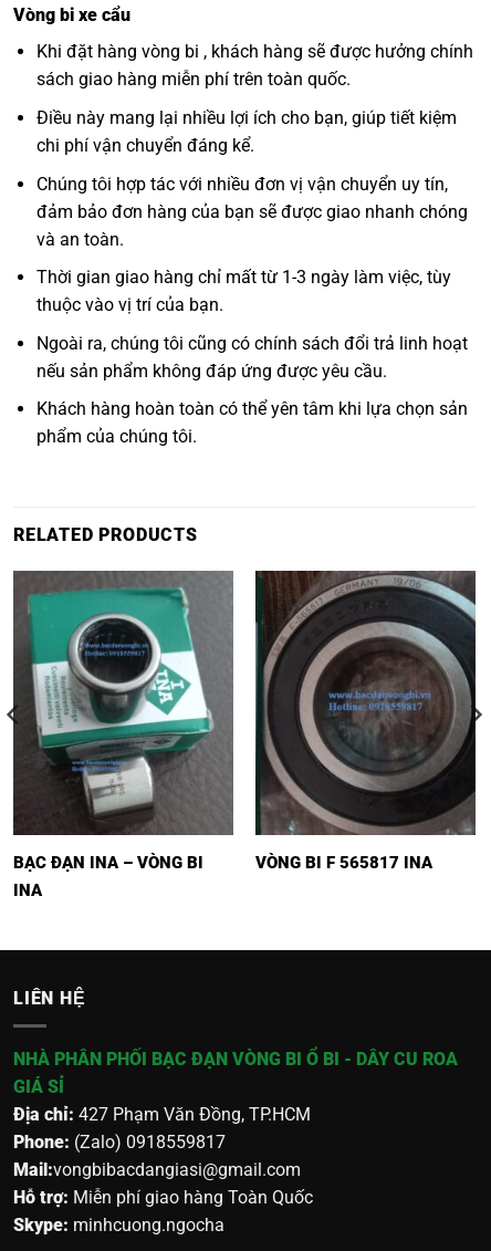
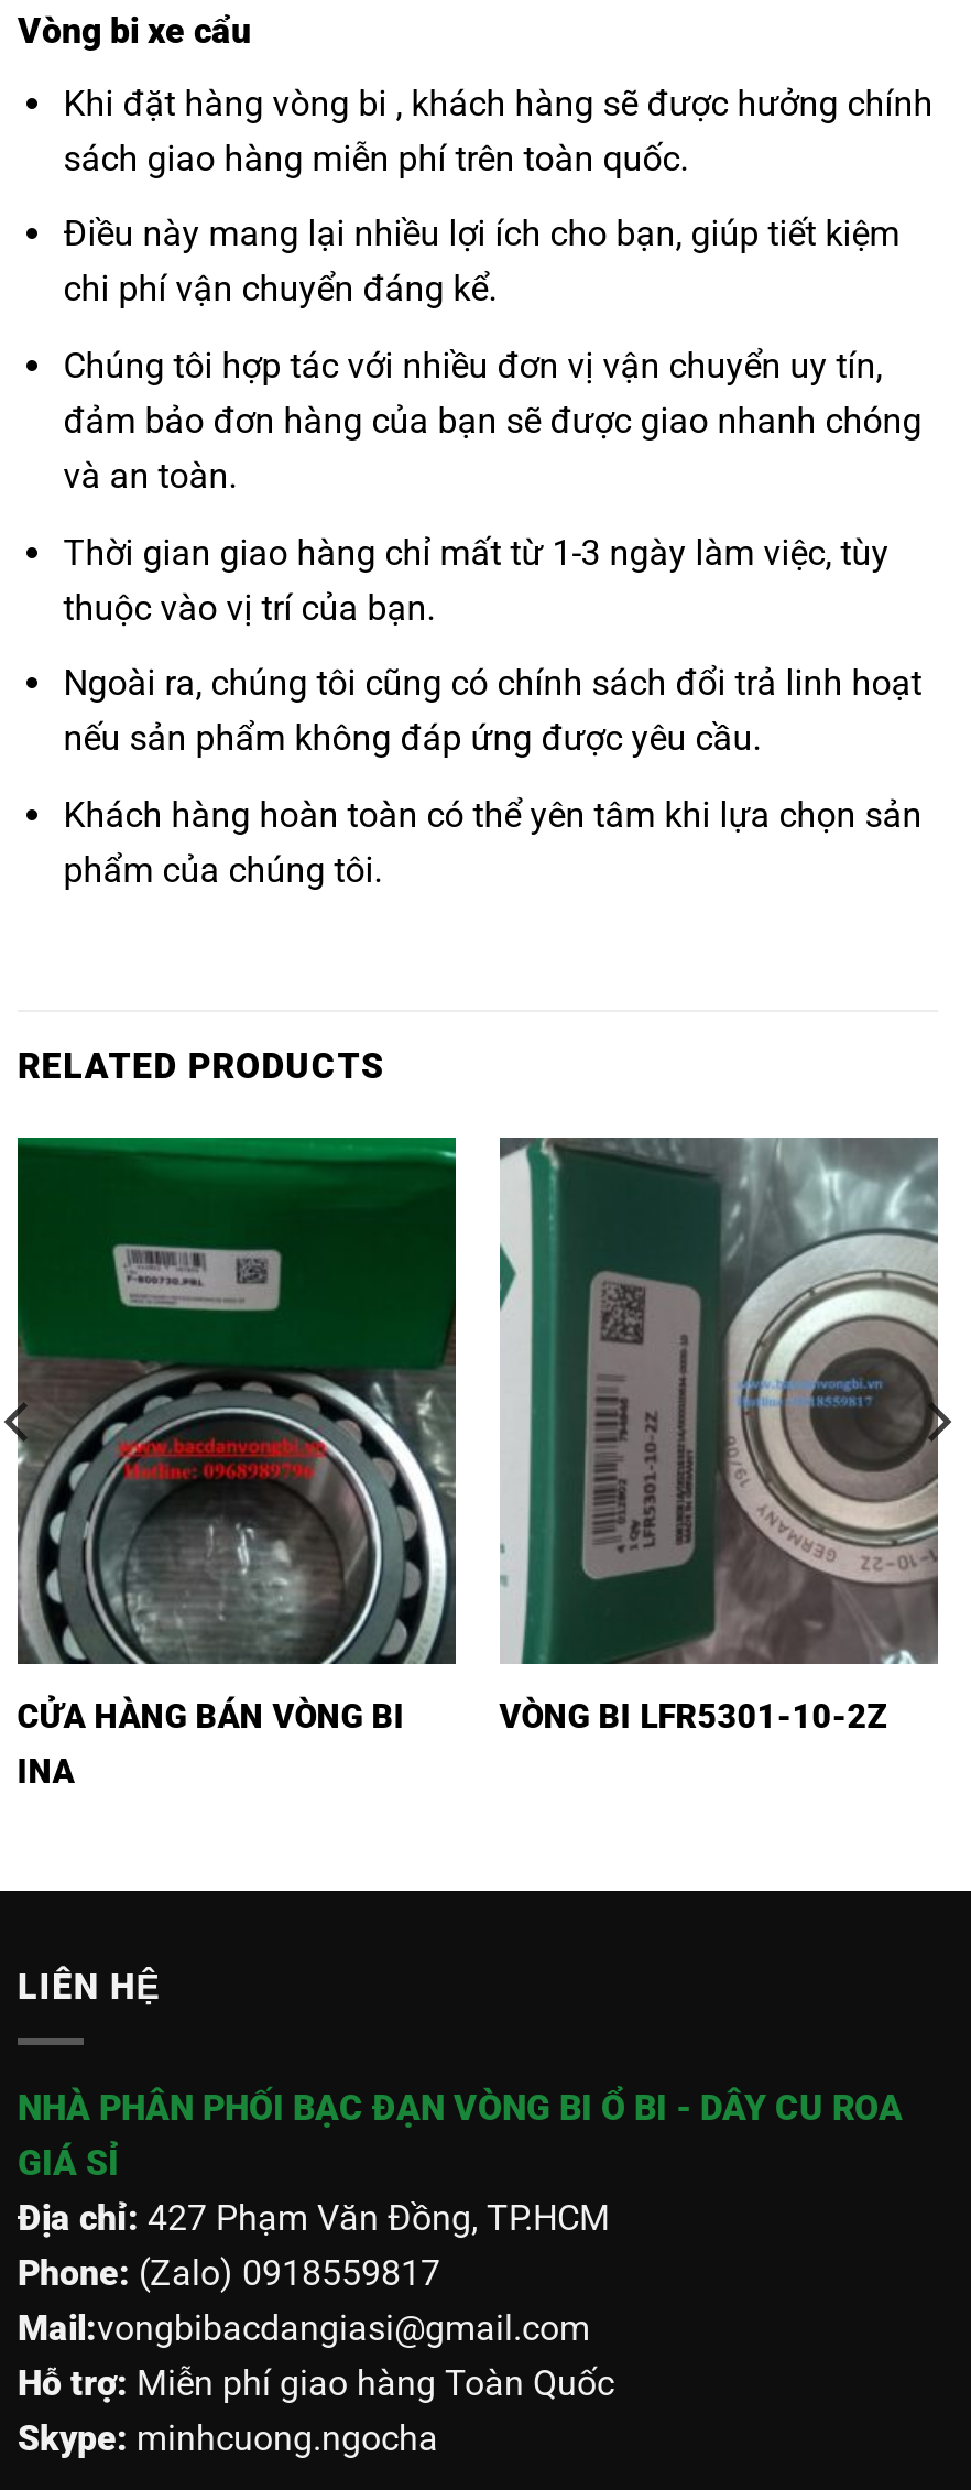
[13,570,234,872] [image] | BẠC ĐẠN INA – VÒNG BI -> [17,1137,458,1737] [image] | CỬA HÀNG BÁN VÒNG BI
[254,570,477,872] [image] | VÒNG BI F 565817 INA -> [499,1137,940,1737] [image] | VÒNG BI LFR5301-10-2Z

